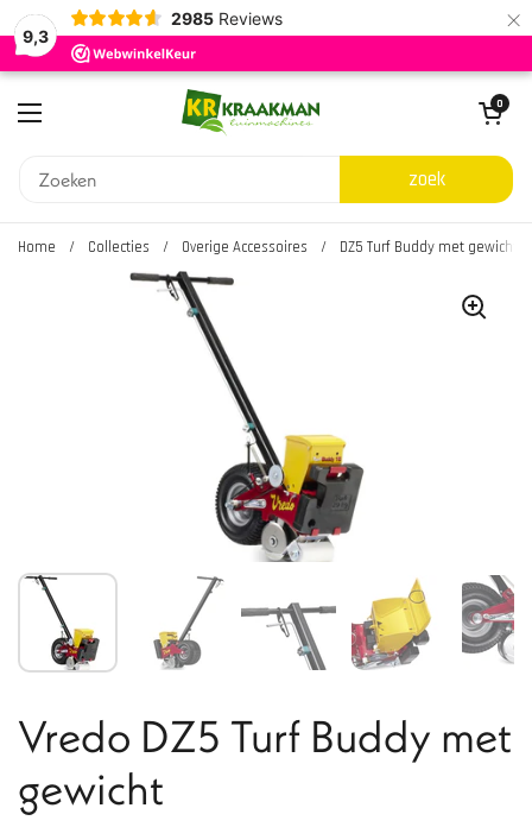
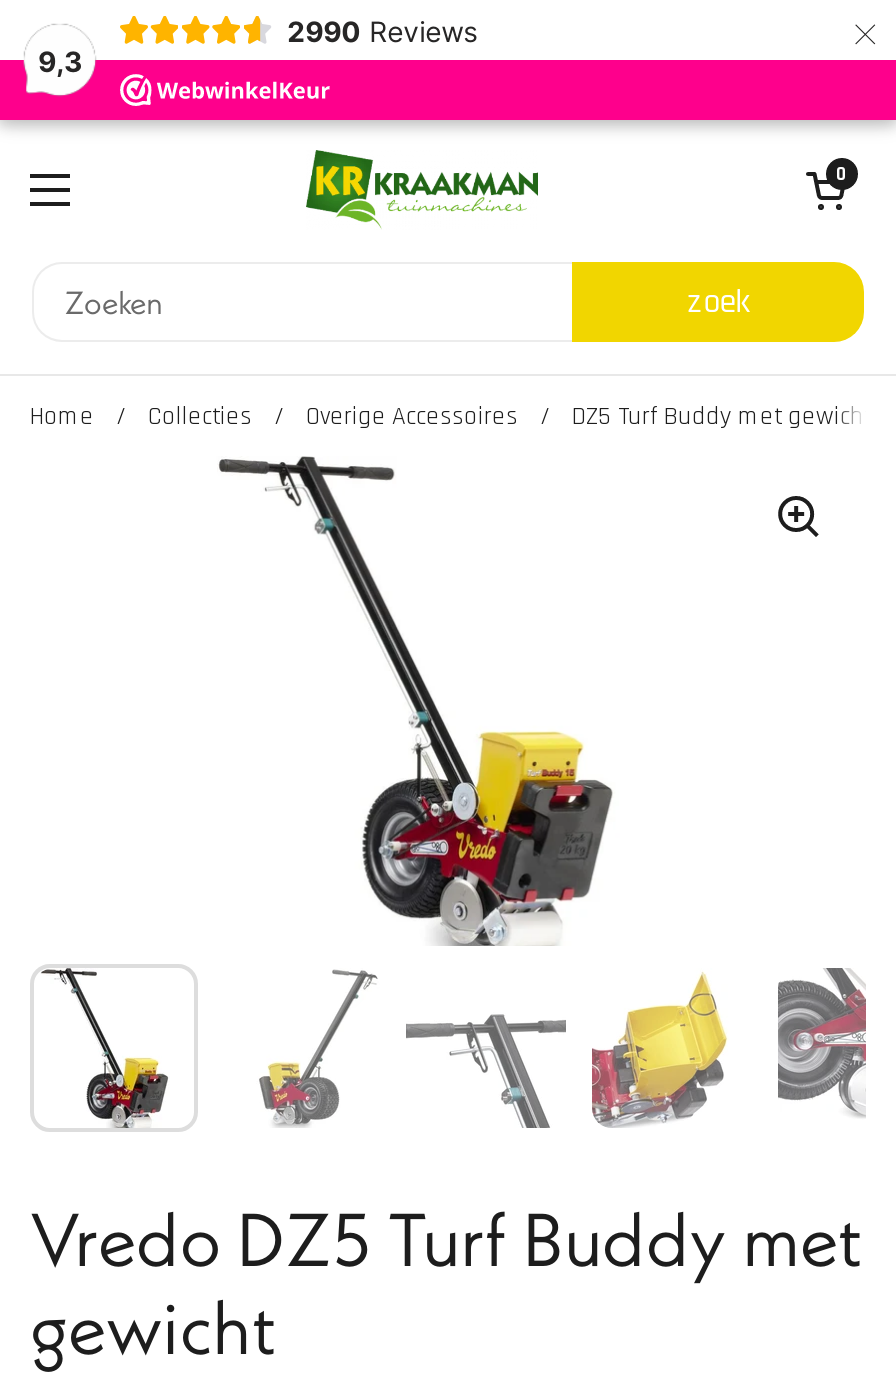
[171,8,282,28] 2985 Reviews -> [287,13,477,47] 2990 Reviews

